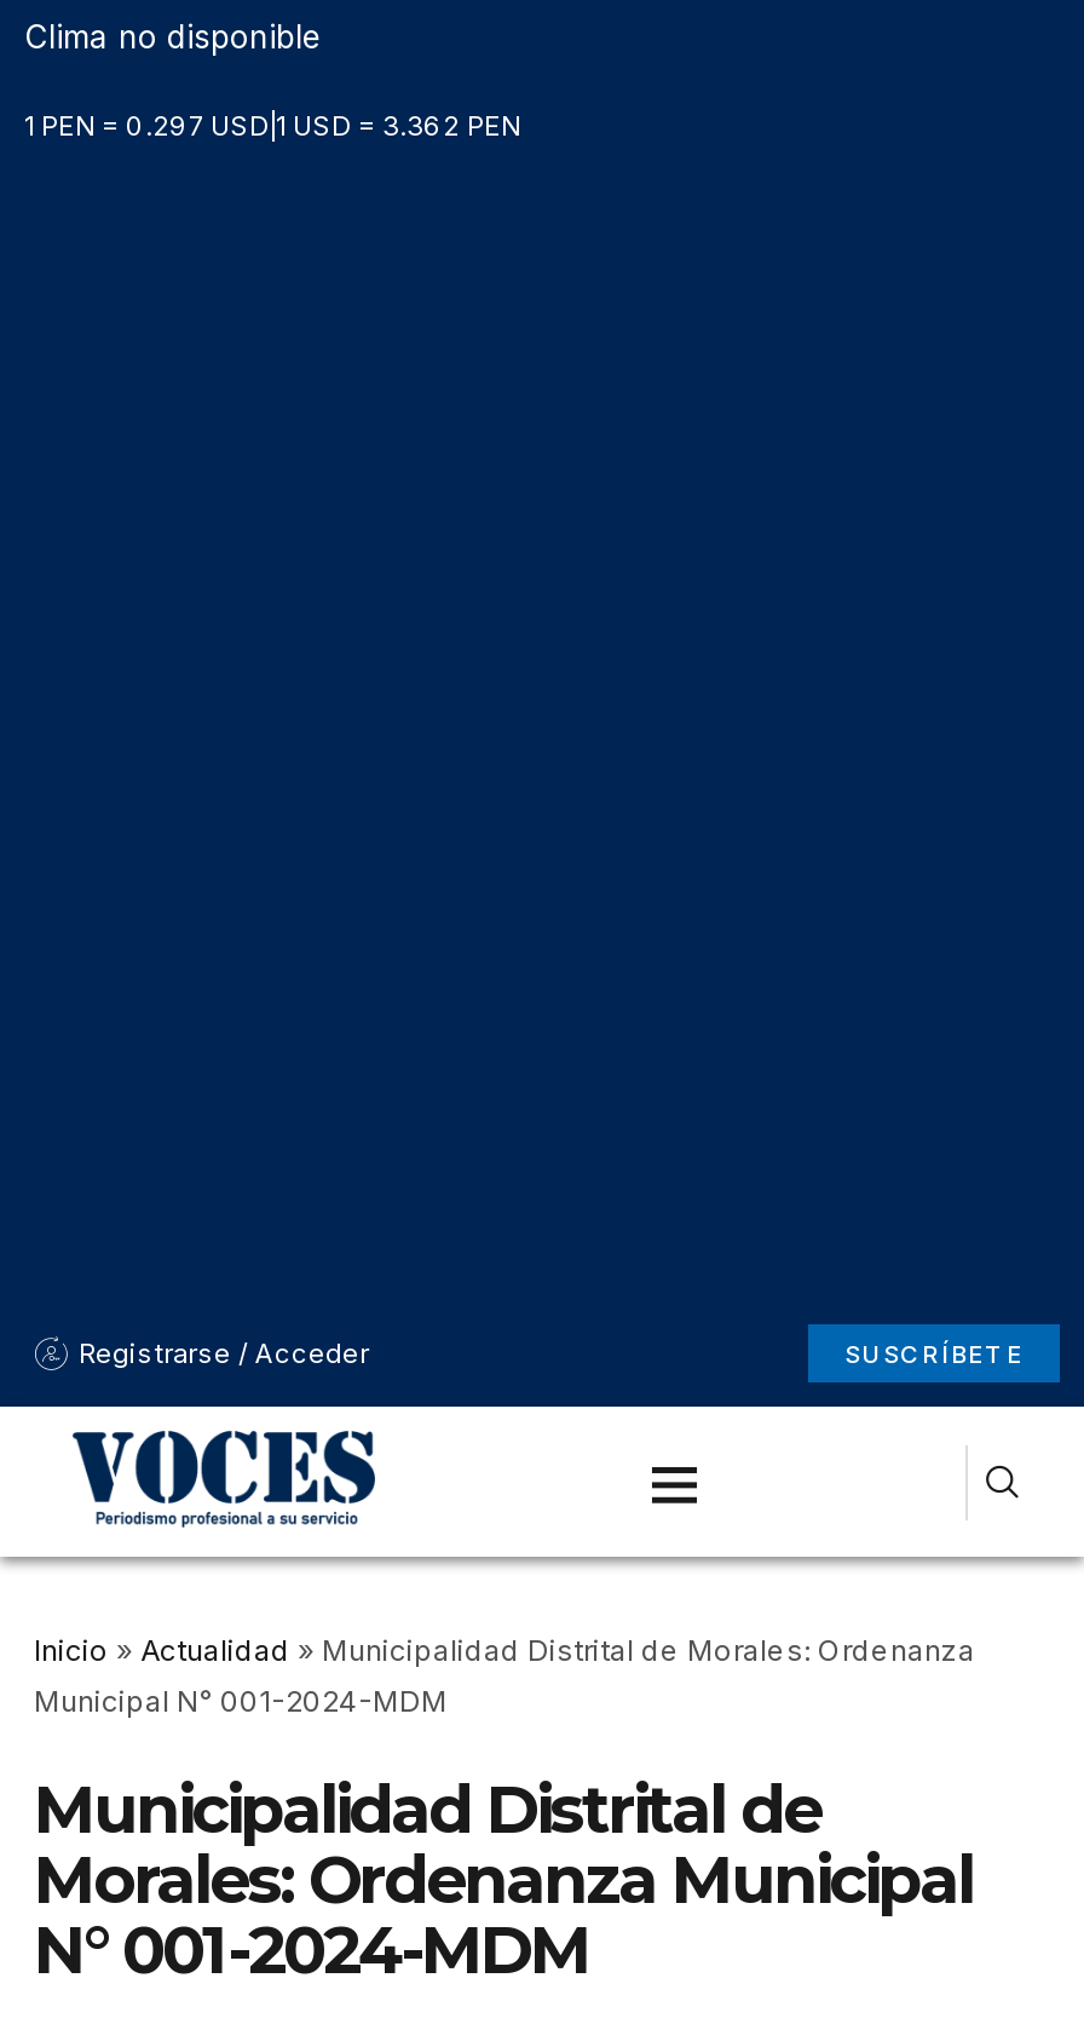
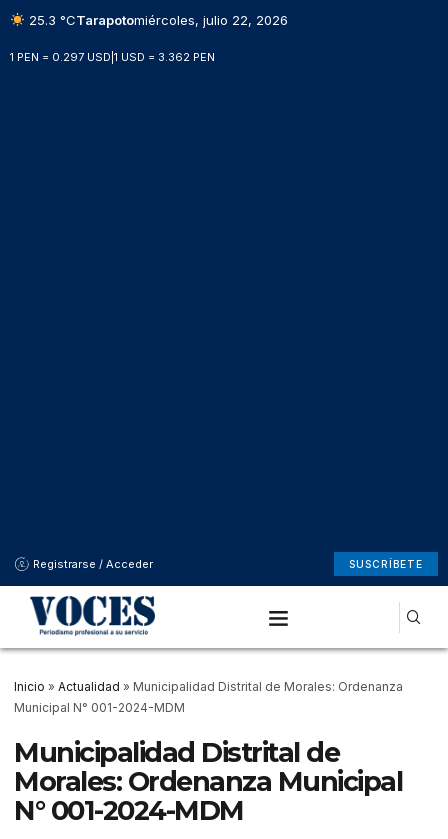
[24,17,322,56] Clima no disponible -> [25,12,288,28] 25.3 °CTarapotomiércoles, julio 22, 2026

